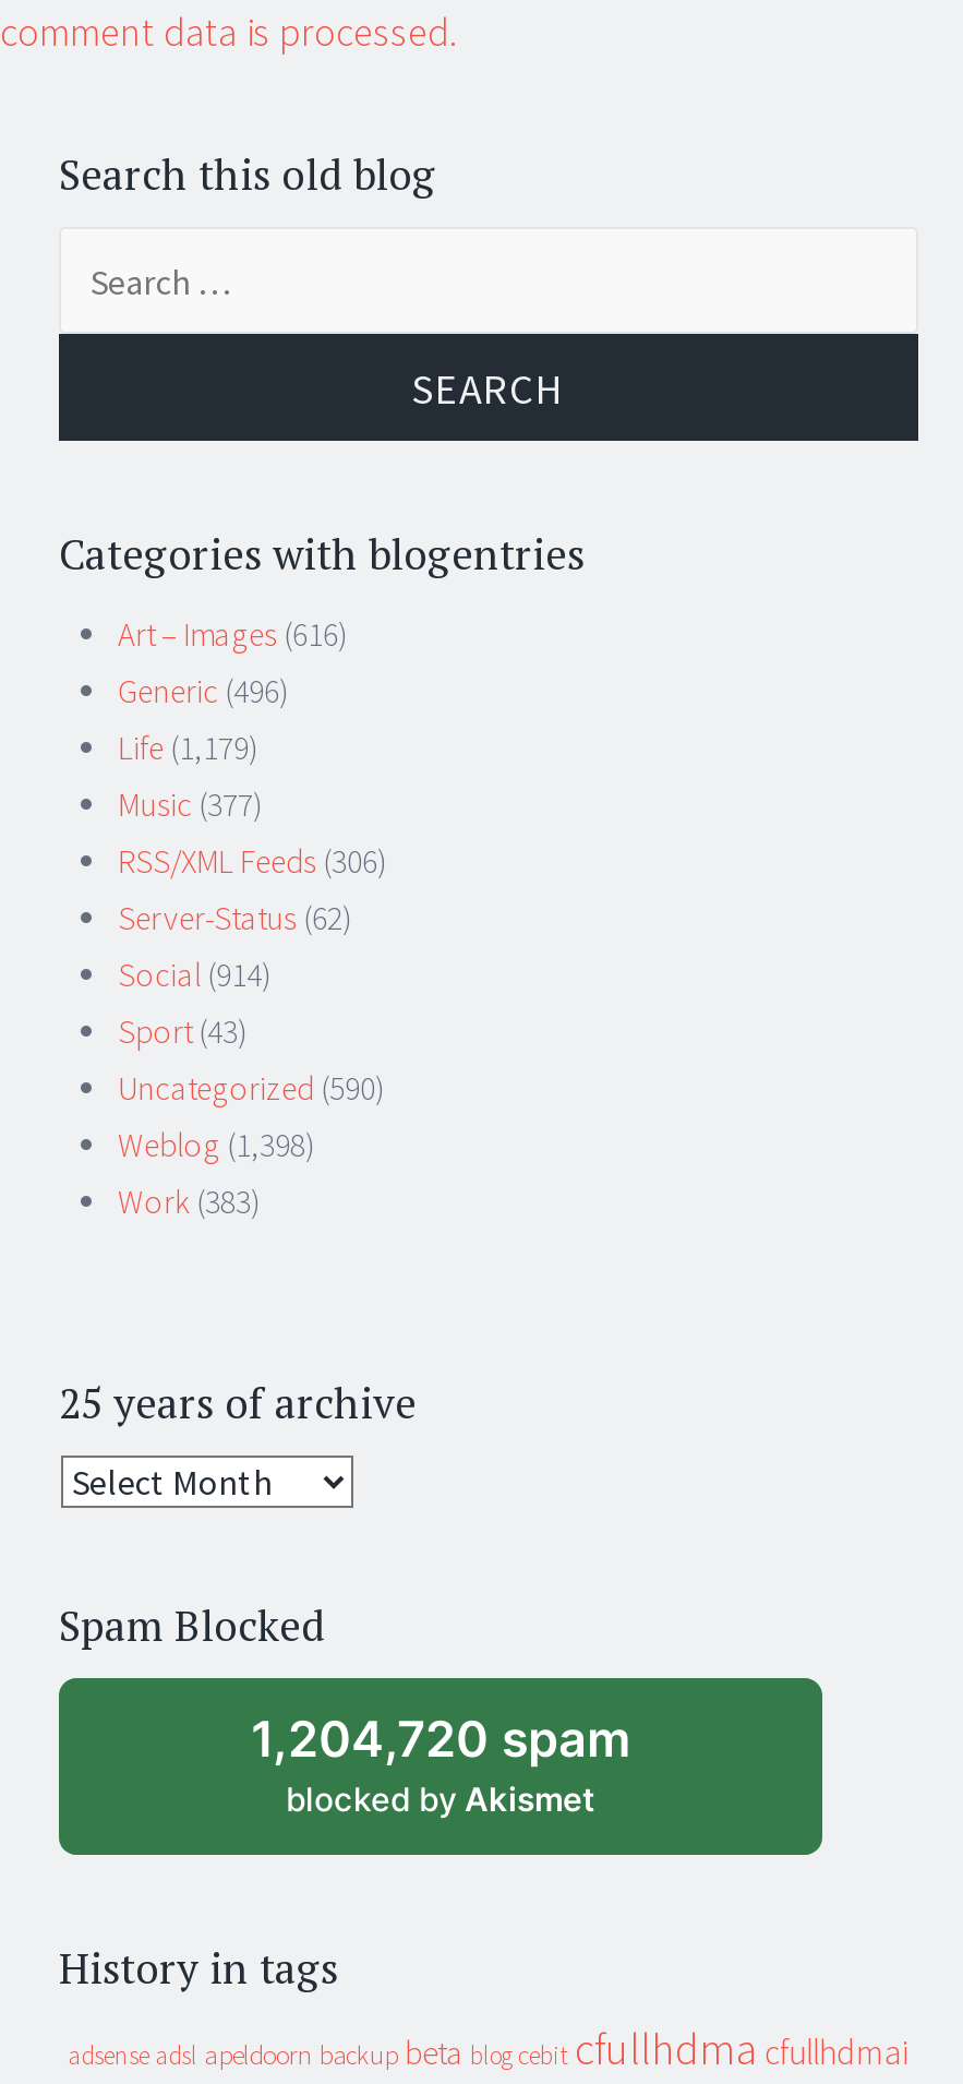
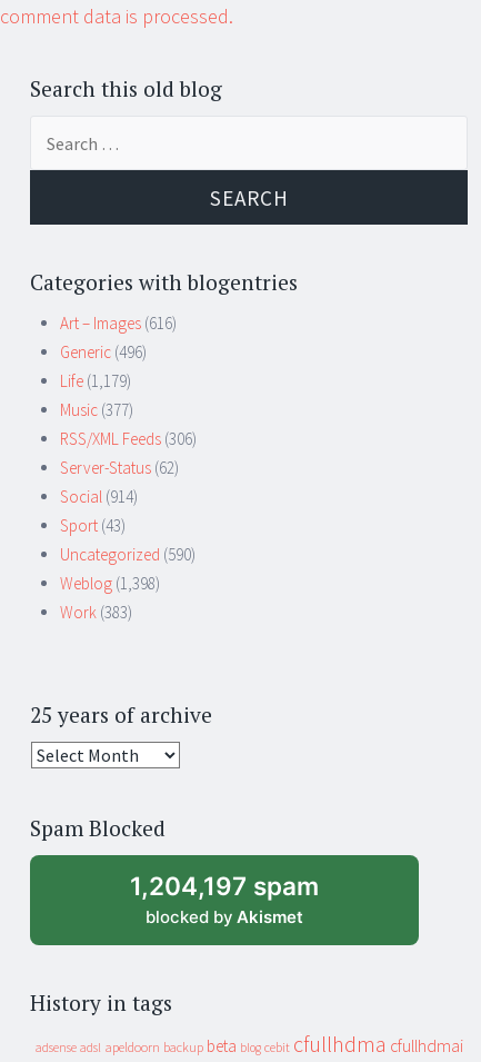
[251,1709,630,1768] 1,204,720 spam -> [130,871,319,901] 1,204,197 spam

